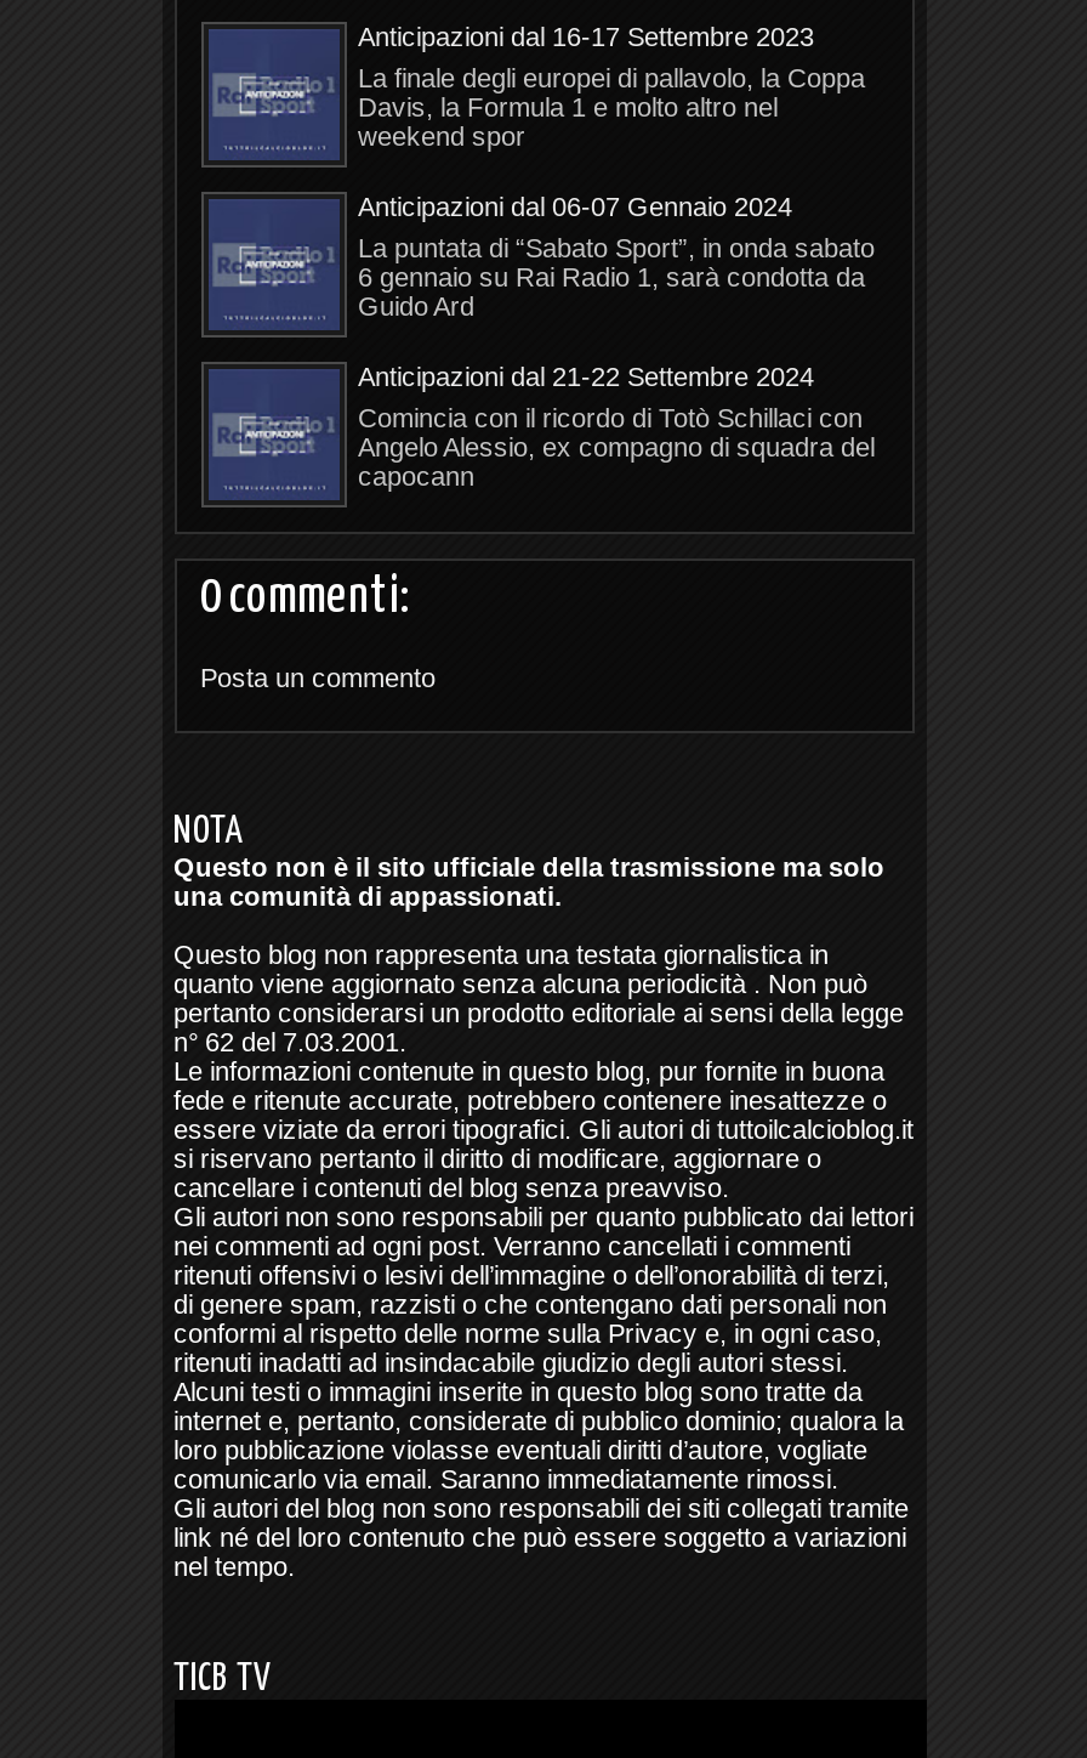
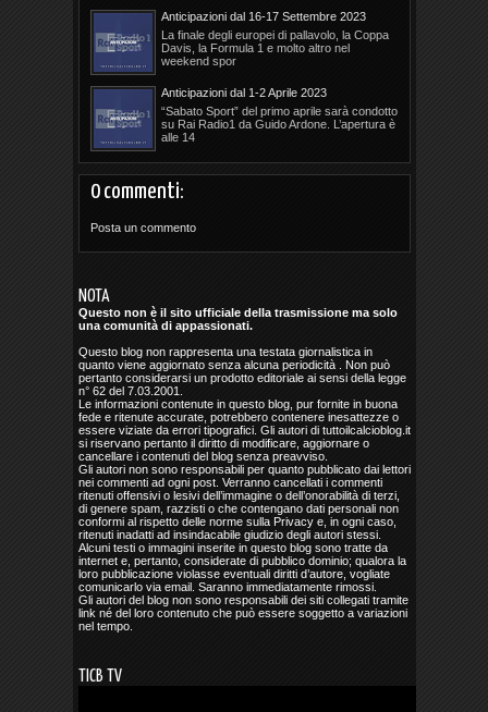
[358,191,875,489] Anticipazioni dal 06-07 Gennaio 2024 | La puntata di “Sabato Sport”, in onda sabato | 6 gennaio su Rai Radio 1, sarà condotta da | Guido Ard | Anticipazioni dal 21-22 Settembre 2024 | Comincia con il ricordo di Totò Schillaci con | Angelo Alessio, ex compagno di squadra del | capocann -> [161,85,397,143] Anticipazioni dal 1-2 Aprile 2023 | “Sabato Sport” del primo aprile sarà condotto | su Rai Radio1 da Guido Ardone. L’apertura è | alle 14

